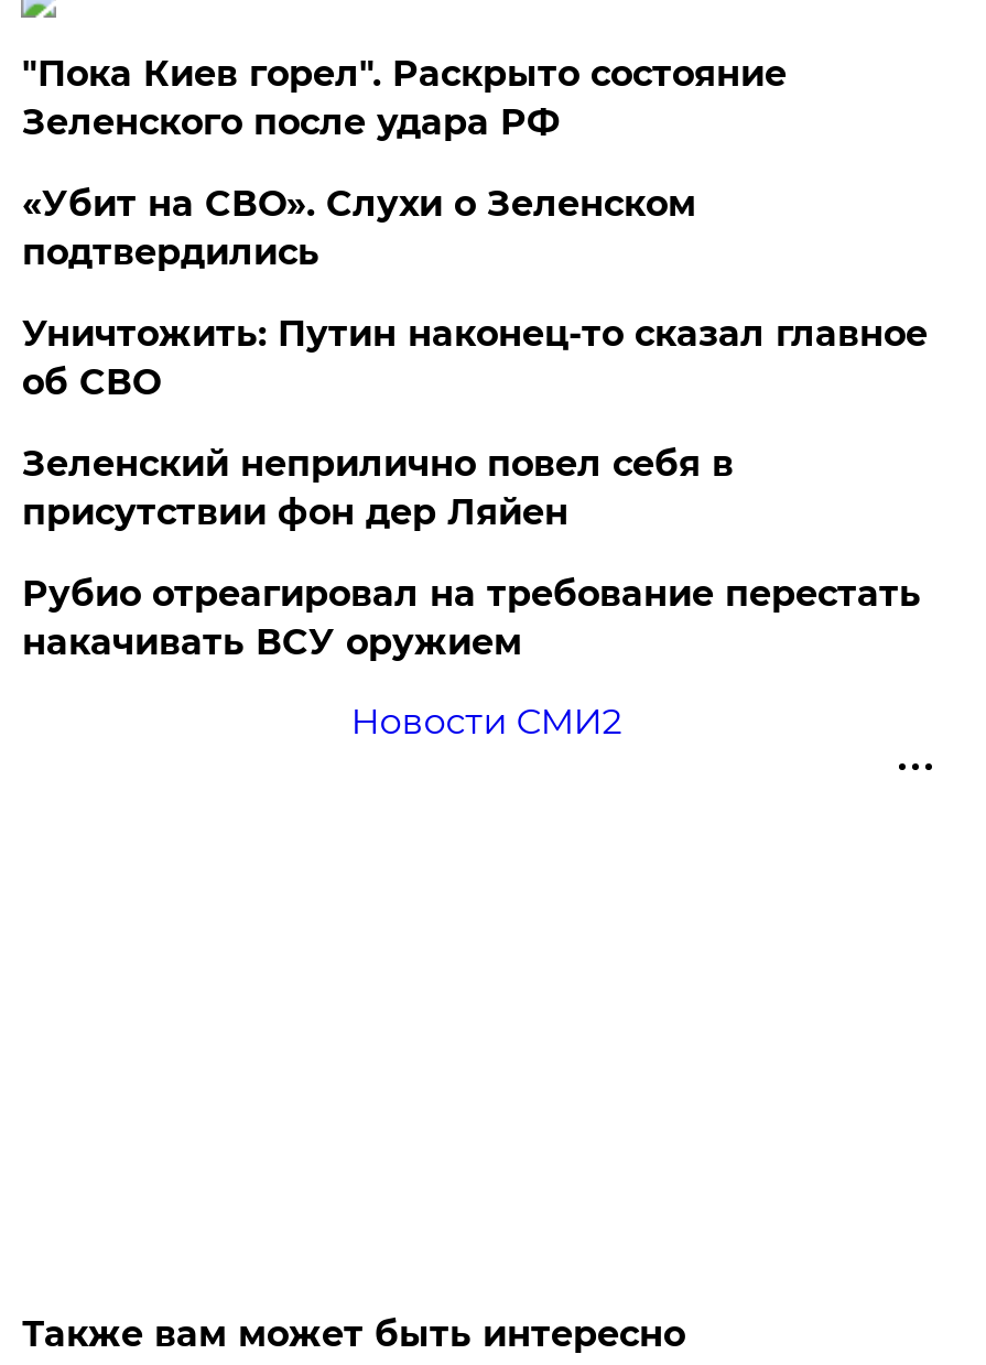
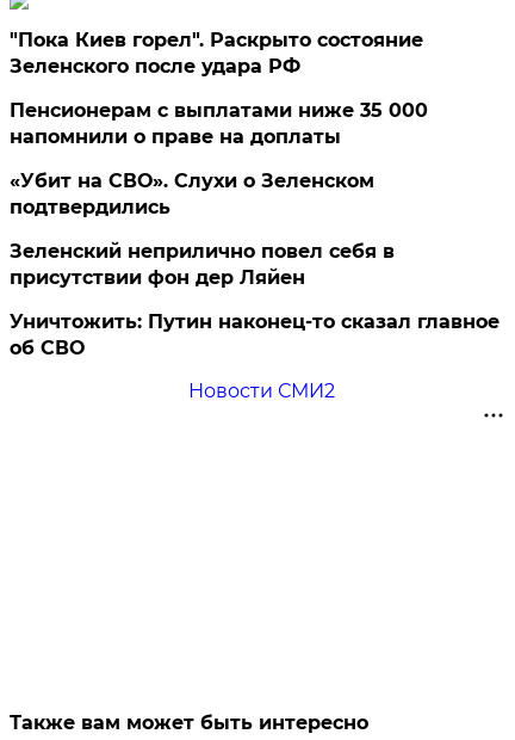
none -> [10,99,428,148] Пенсионерам с выплатами ниже 35 000 | напомнили о праве на доплаты
moved [22,183,696,273] -> [10,169,375,218]: «Убит на СВО». Слухи о Зеленском | подтвердились
moved [22,313,927,403] -> [10,310,500,359]: Уничтожить: Путин наконец-то сказал главное | об СВО
[22,573,921,663] Рубио отреагировал на требование перестать | накачивать ВСУ оружием -> none

